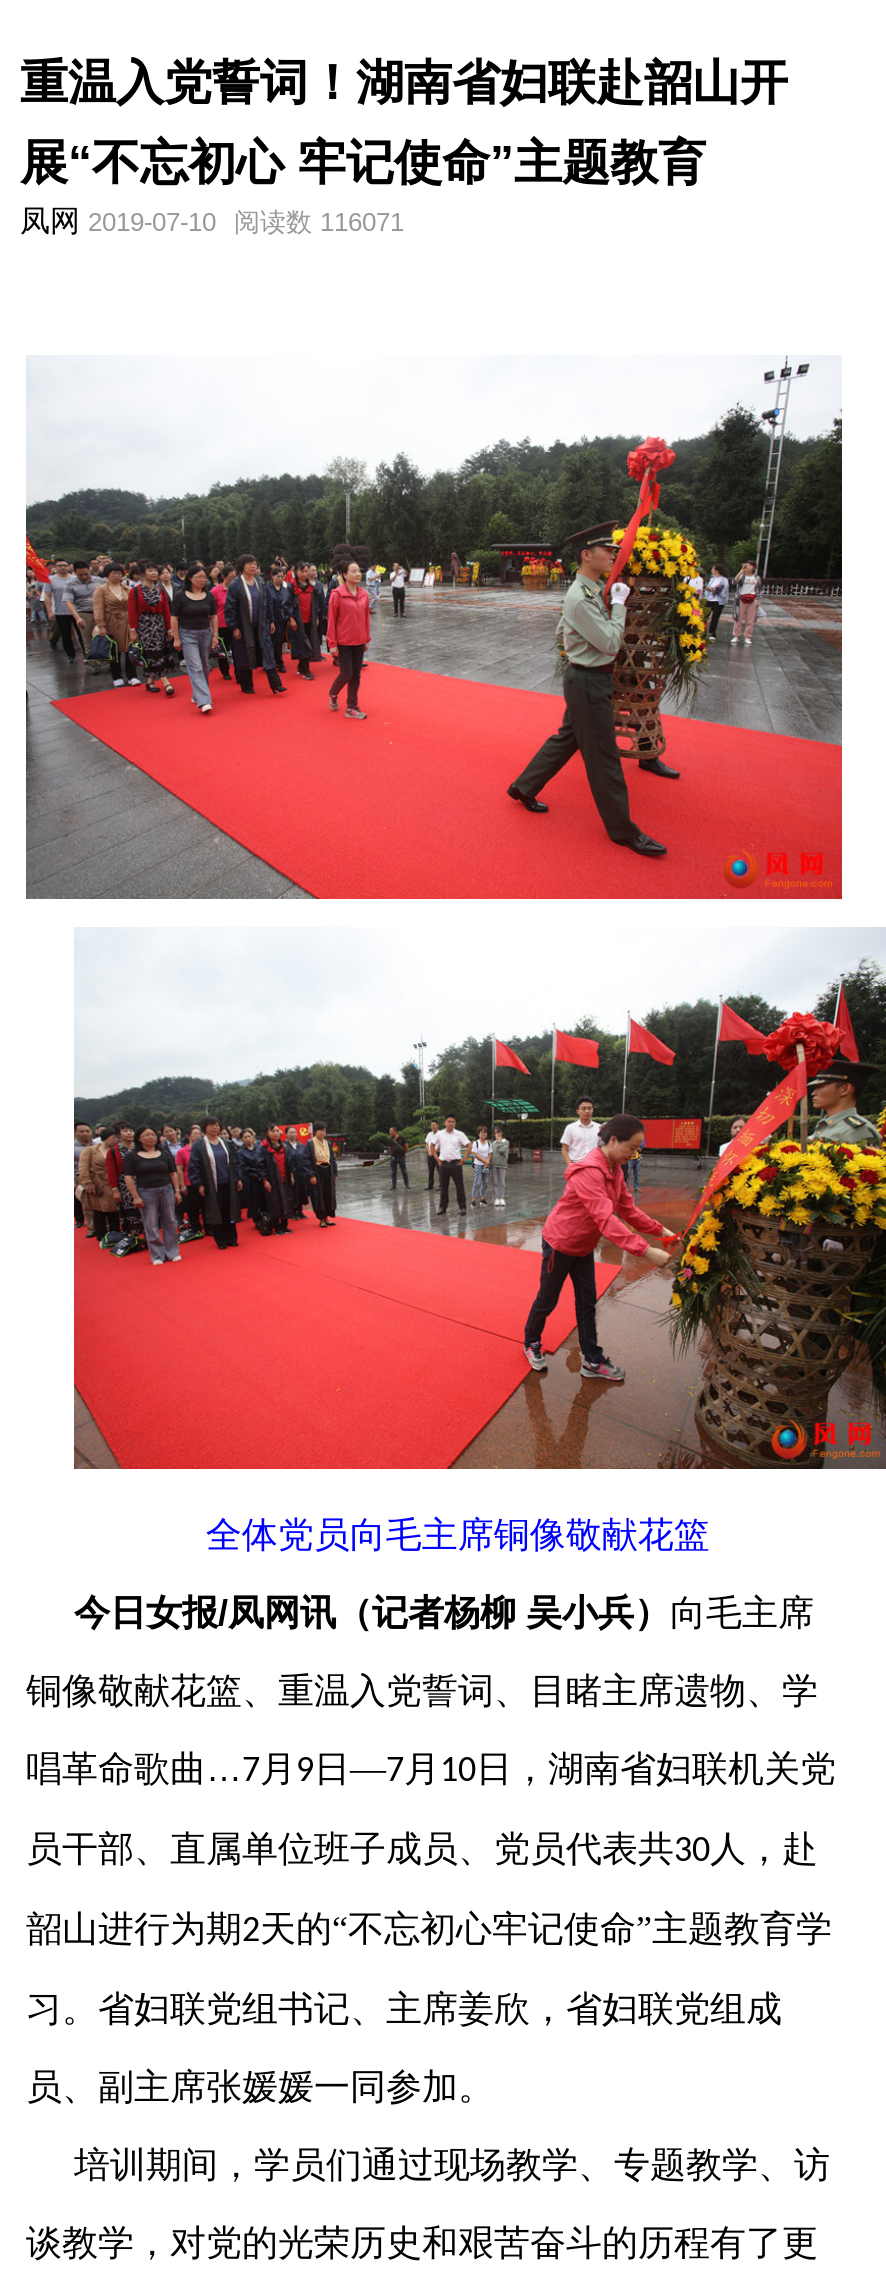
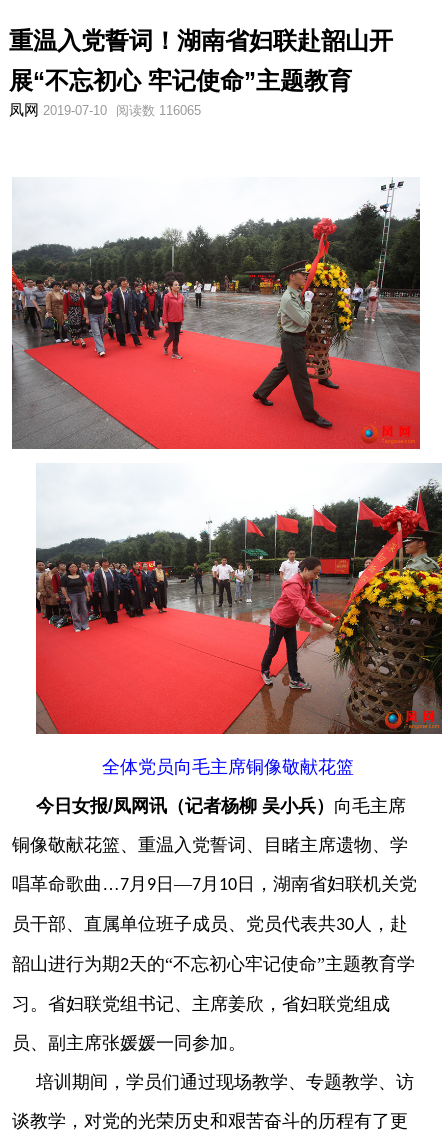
[20,203,404,237] 凤网 2019-07-10 阅读数 116071 -> [9,101,201,118] 凤网 2019-07-10 阅读数 116065

